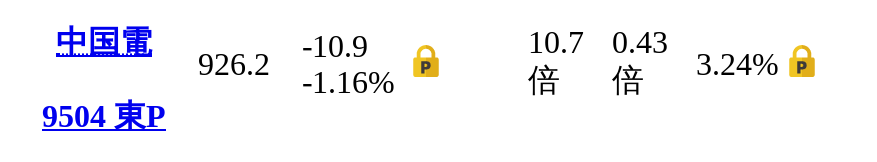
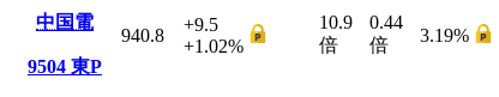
[302,29,368,63] -10.9 -> [184,14,218,34] +9.5
[528,25,584,59] 10.7 -> [319,12,353,32] 10.9
[612,25,668,59] 0.43 -> [369,12,403,32] 0.44
[198,47,270,81] 926.2 -> [121,25,164,45] 940.8
[528,47,778,97] 倍 倍 3.24% -> [319,25,469,55] 倍 倍 3.19%
[302,65,394,99] -1.16% -> [184,36,244,56] +1.02%

